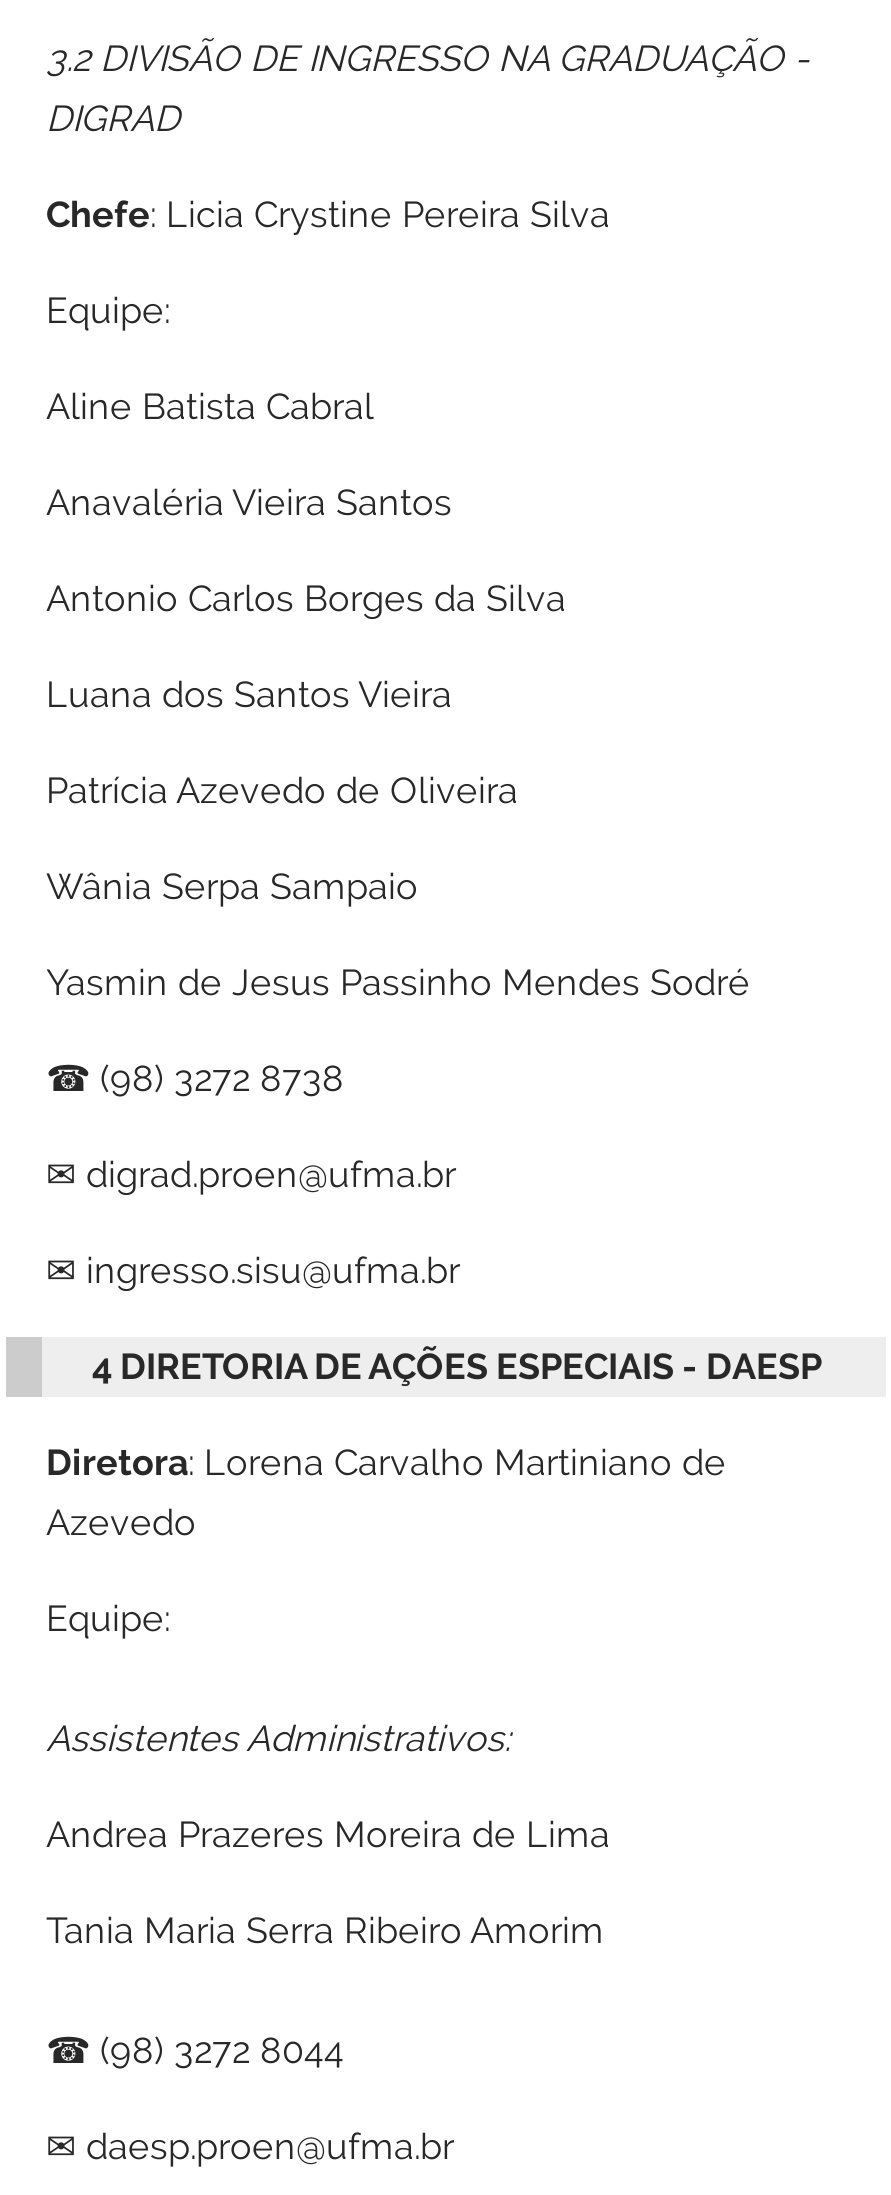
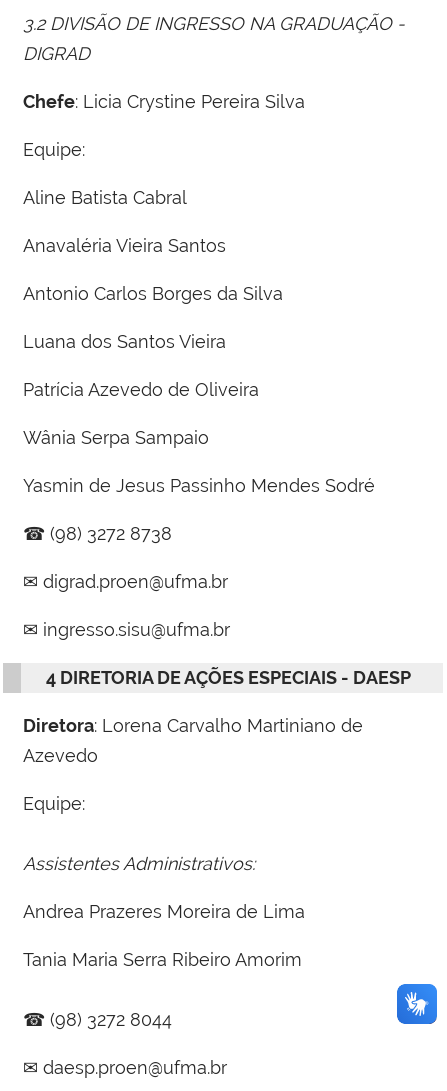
none -> [396,983,438,1025] [image]

